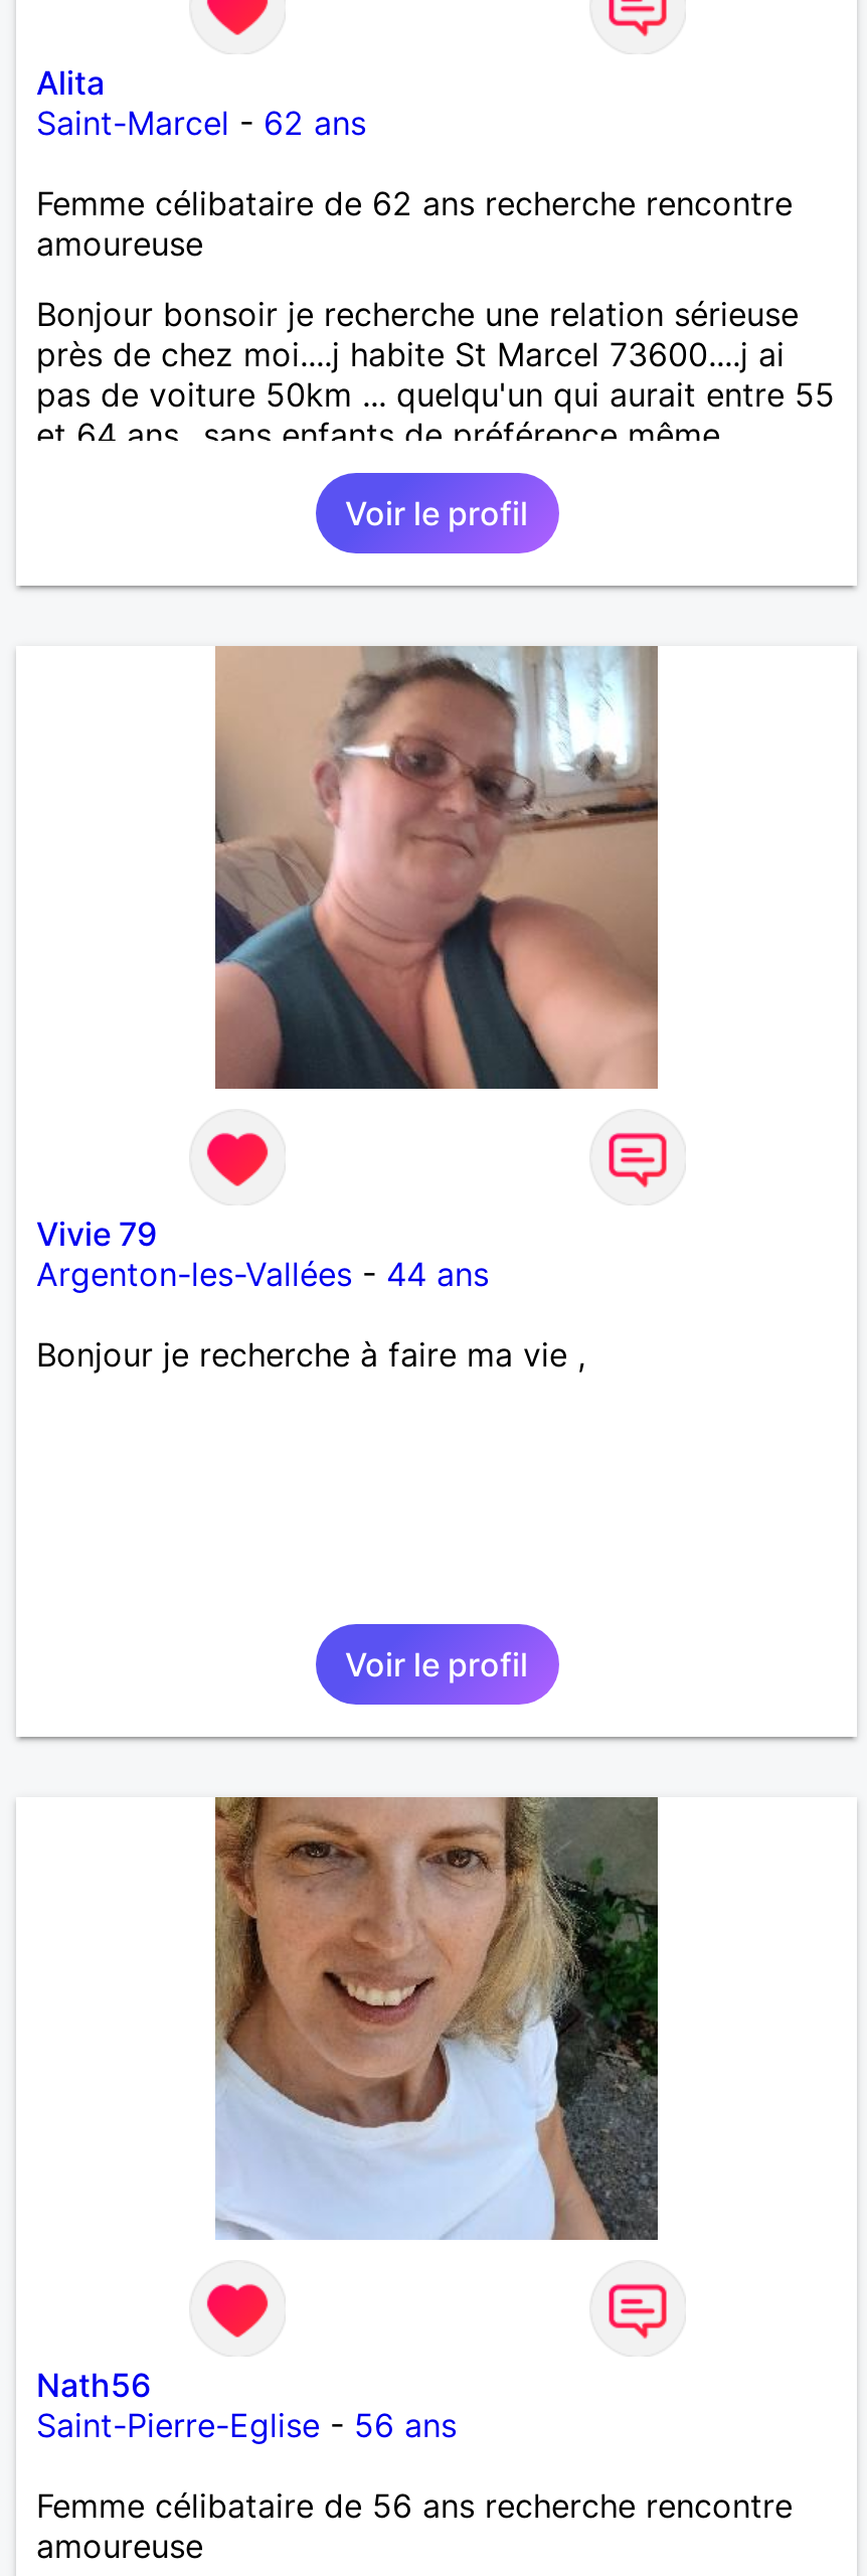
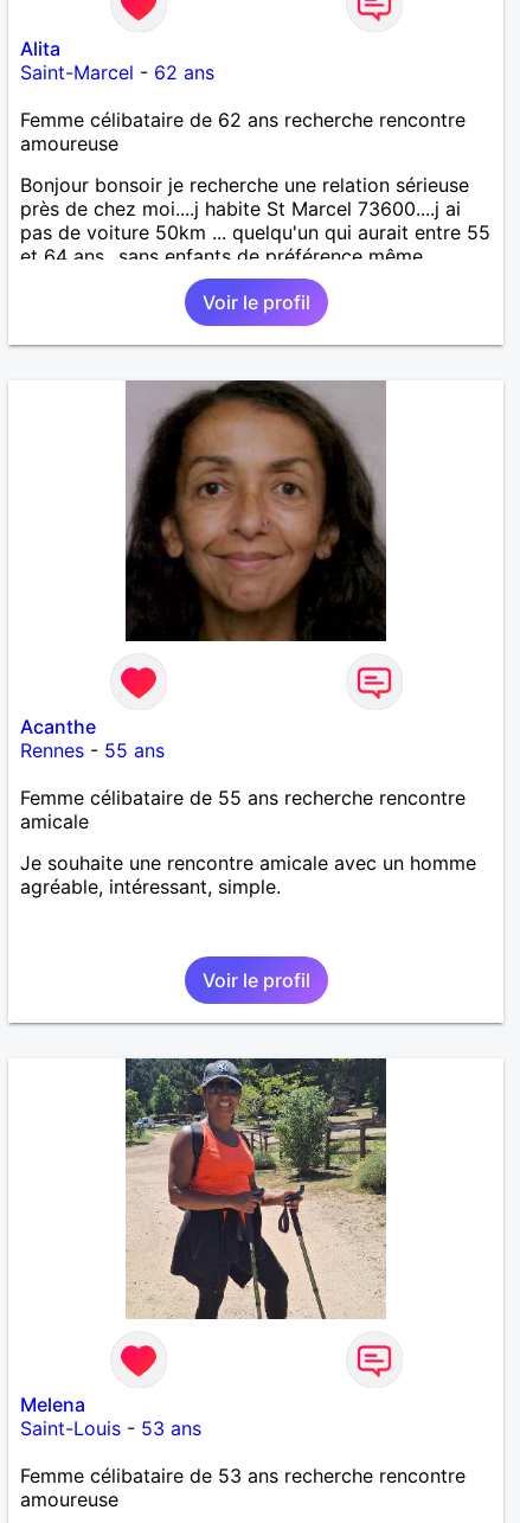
[213,644,660,1091] [image] -> [124,379,387,642] [image]
[36,1213,585,1374] Vivie 79 | Argenton-les-Vallées - 44 ans | Bonjour je recherche à faire ma vie , -> [20,715,476,898] Acanthe | Rennes - 55 ans | Femme célibataire de 55 ans recherche rencontre | amicale | Je souhaite une rencontre amicale avec un homme | agréable, intéressant, simple.
[213,1795,660,2242] [image] -> [124,1057,387,1320] [image]
[36,2364,457,2445] Nath56 | Saint-Pierre-Eglise - 56 ans -> [20,1393,201,1440] Melena | Saint-Louis - 53 ans
[36,2485,793,2525] Femme célibataire de 56 ans recherche rencontre -> [20,1464,466,1487] Femme célibataire de 53 ans recherche rencontre

